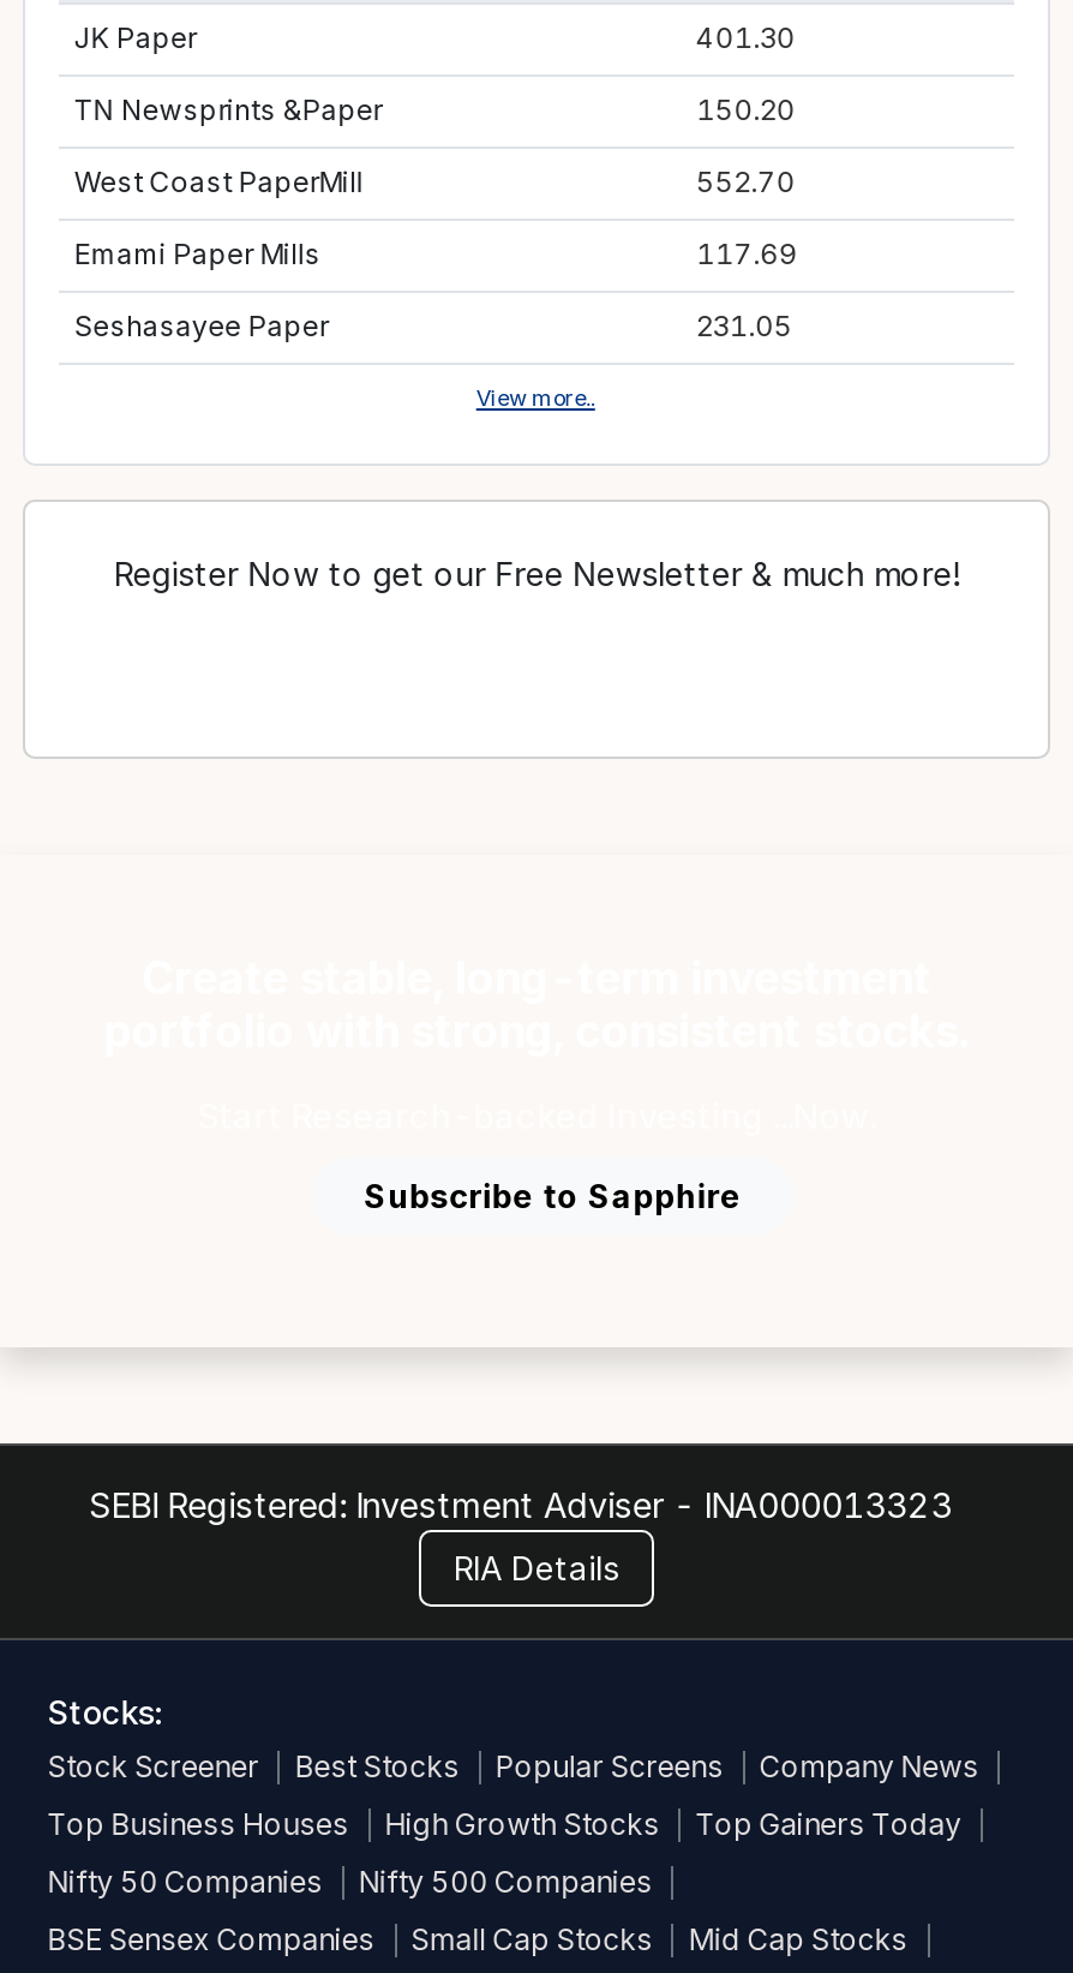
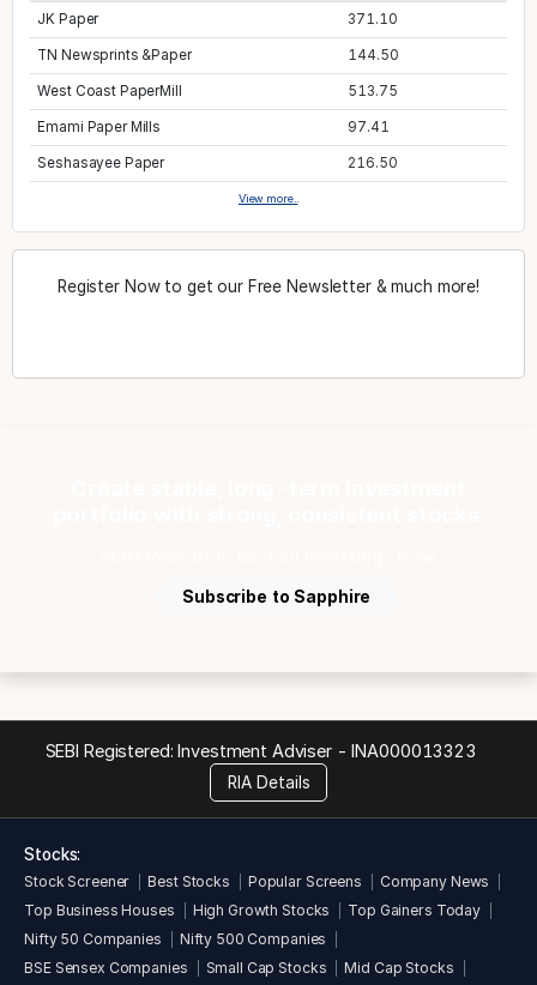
[696,21,795,55] 401.30 -> [348,11,397,27] 371.10
[696,93,795,127] 150.20 -> [348,46,399,63] 144.50
[696,165,795,199] 552.70 -> [348,82,397,99] 513.75
[696,237,797,271] 117.69 -> [348,118,389,135] 97.41
[696,309,792,343] 231.05 -> [348,154,397,171] 216.50

